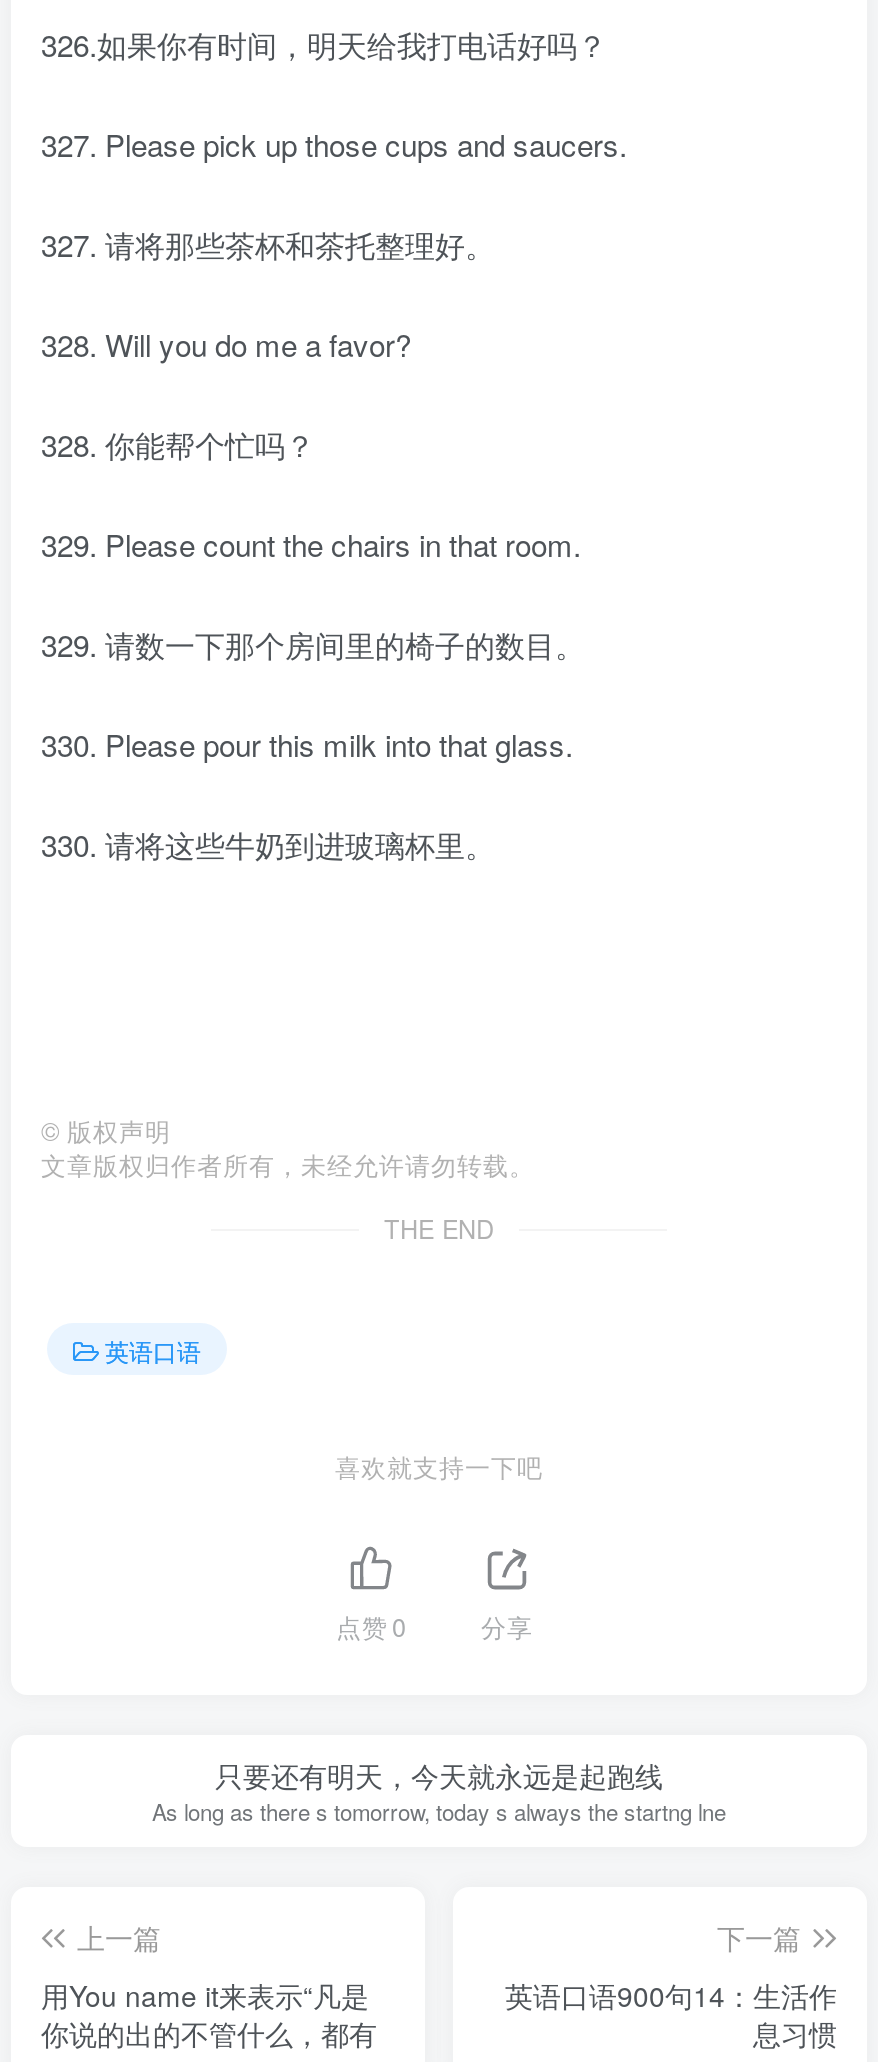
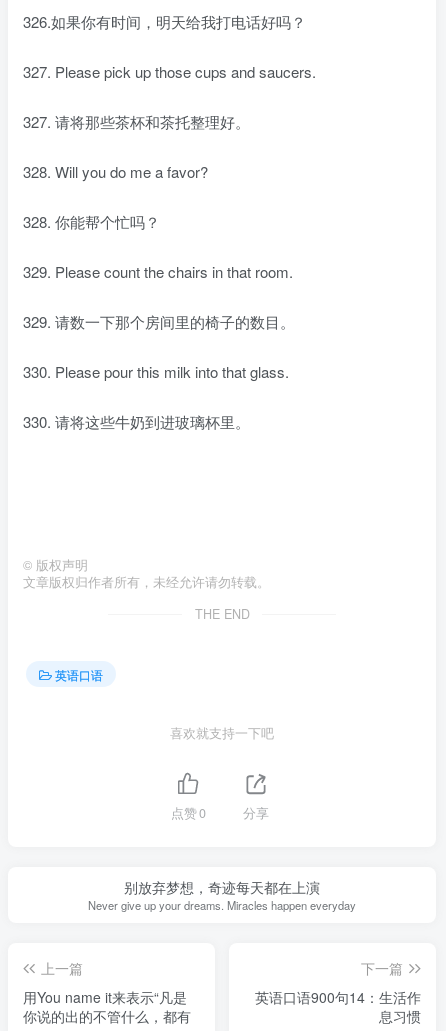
[152,1754,726,1826] 只要还有明天，今天就永远是起跑线 | As long as there s tomorrow, today s always the startng lne -> [88,877,356,913] 别放弃梦想，奇迹每天都在上演 | Never give up your dreams. Miracles happen everyday

